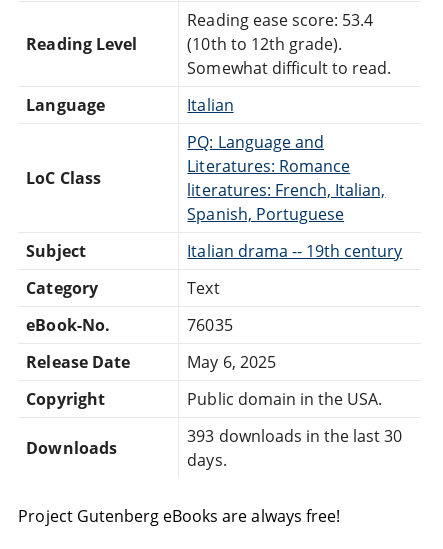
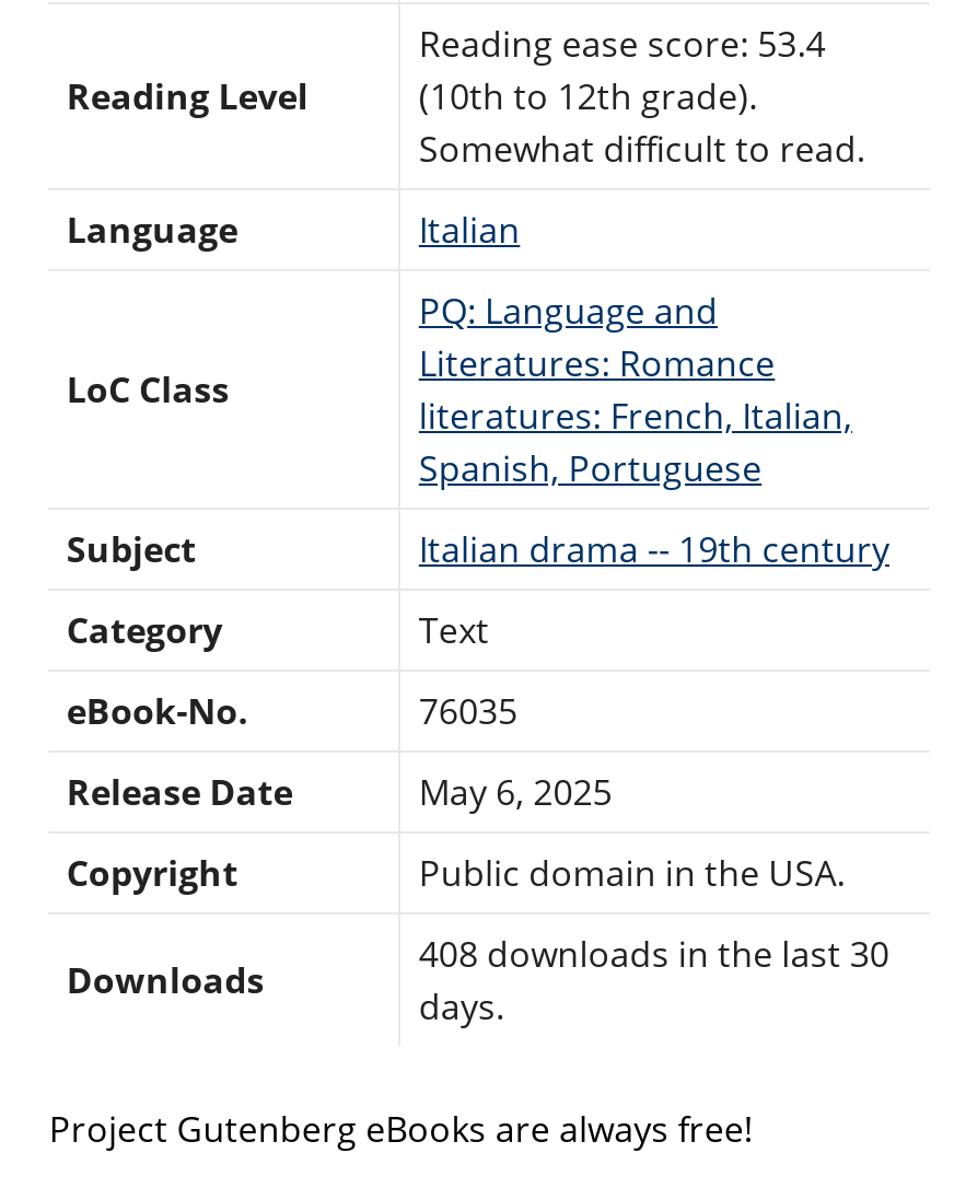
[187,425,402,447] 393 downloads in the last 30 -> [419,929,889,977] 408 downloads in the last 30

